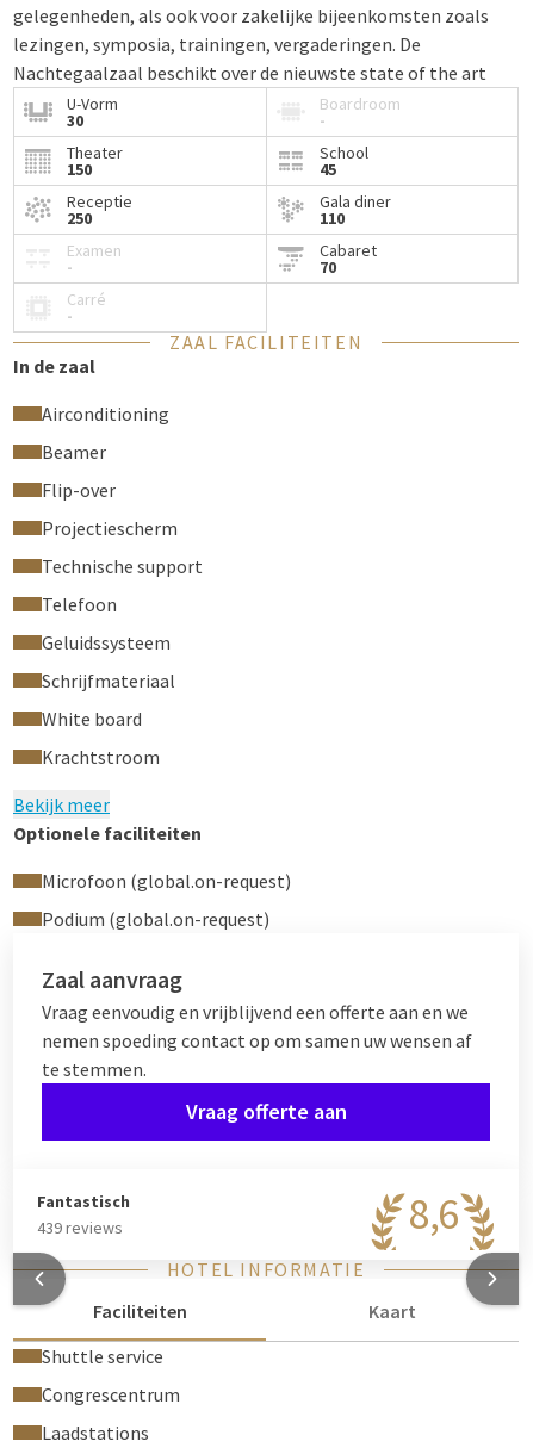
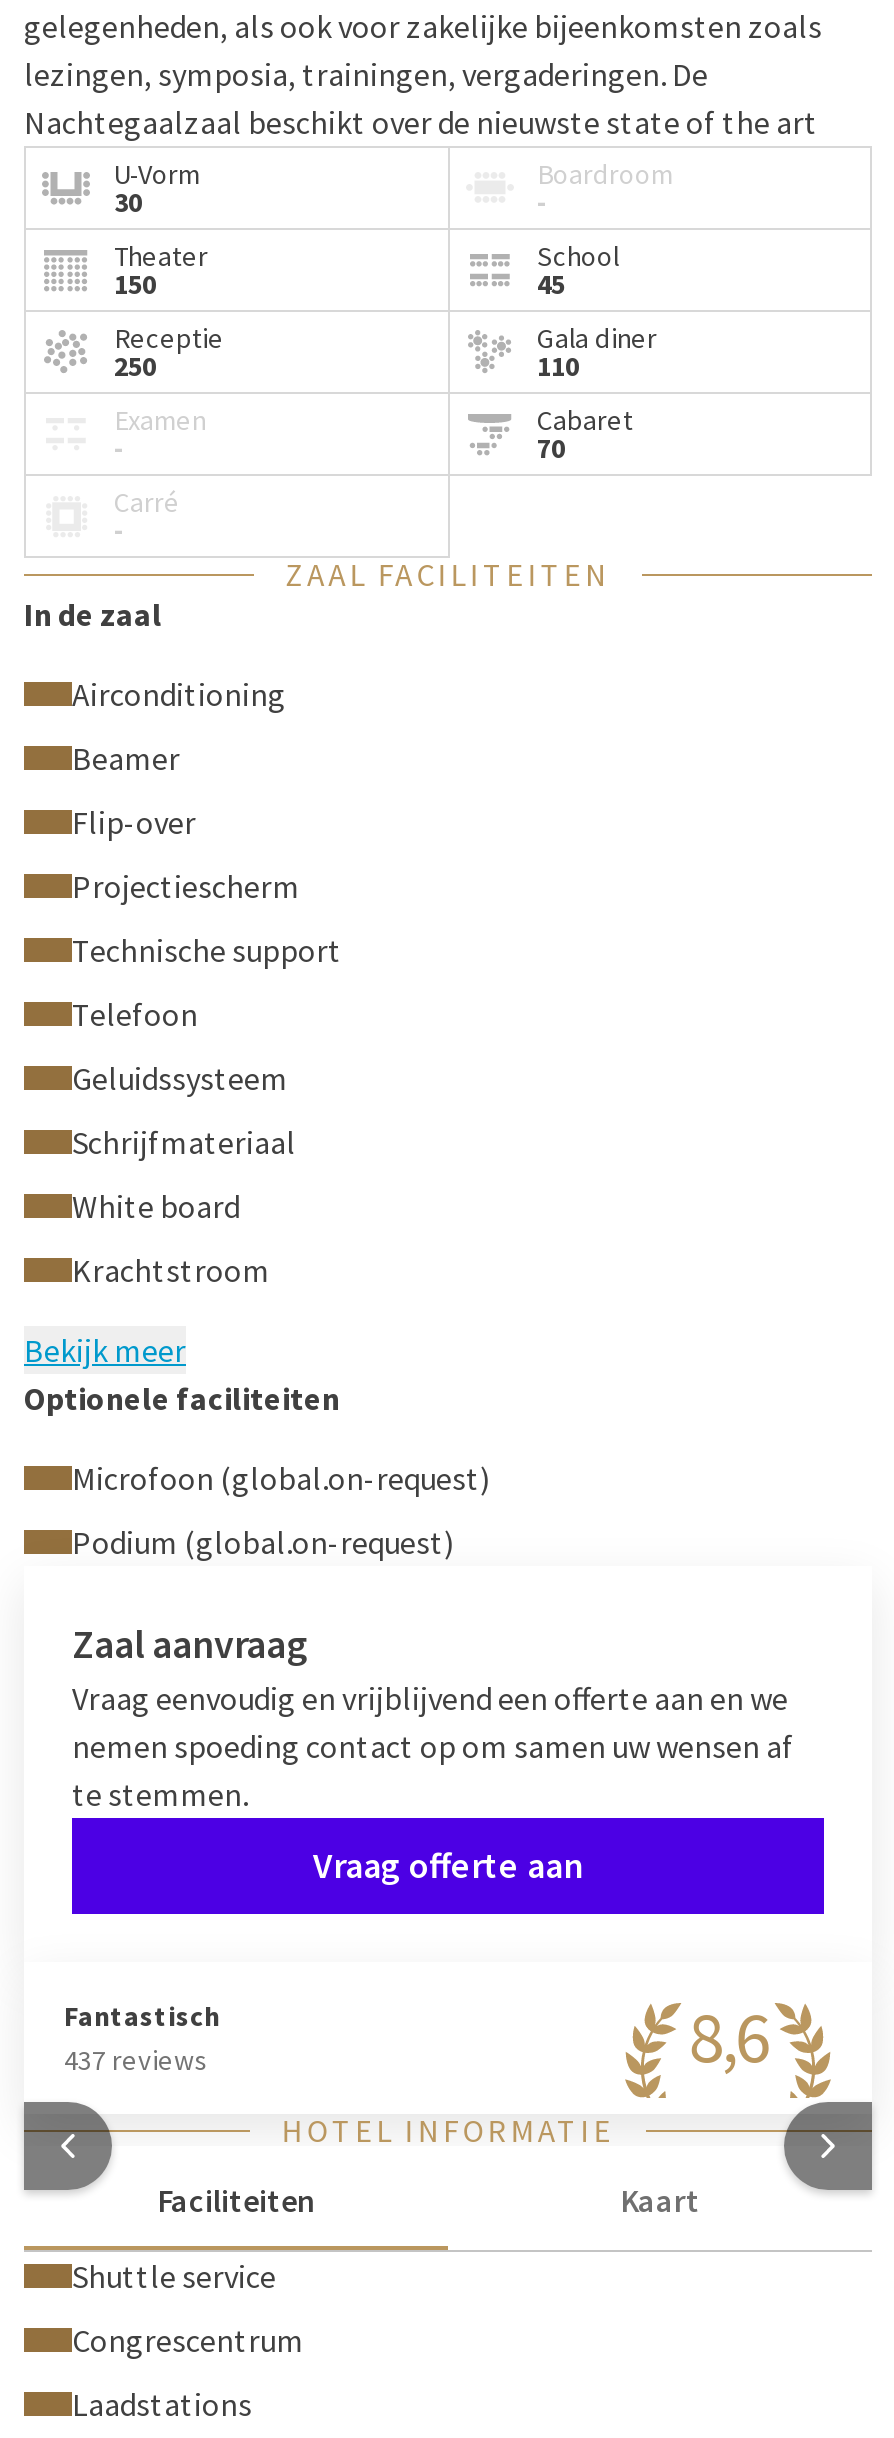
[37,1217,123,1238] 439 reviews -> [64,2042,208,2078] 437 reviews

